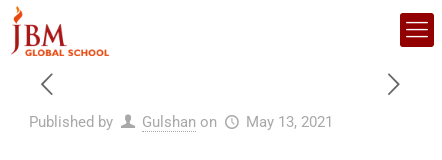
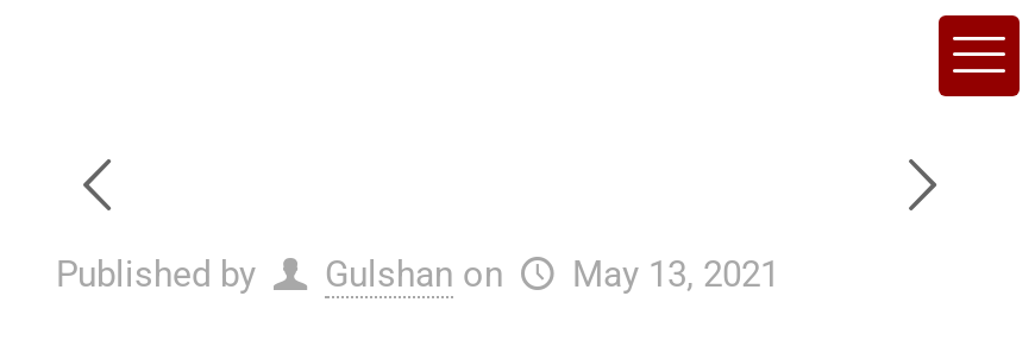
[11,6,110,57] [image] -> none

